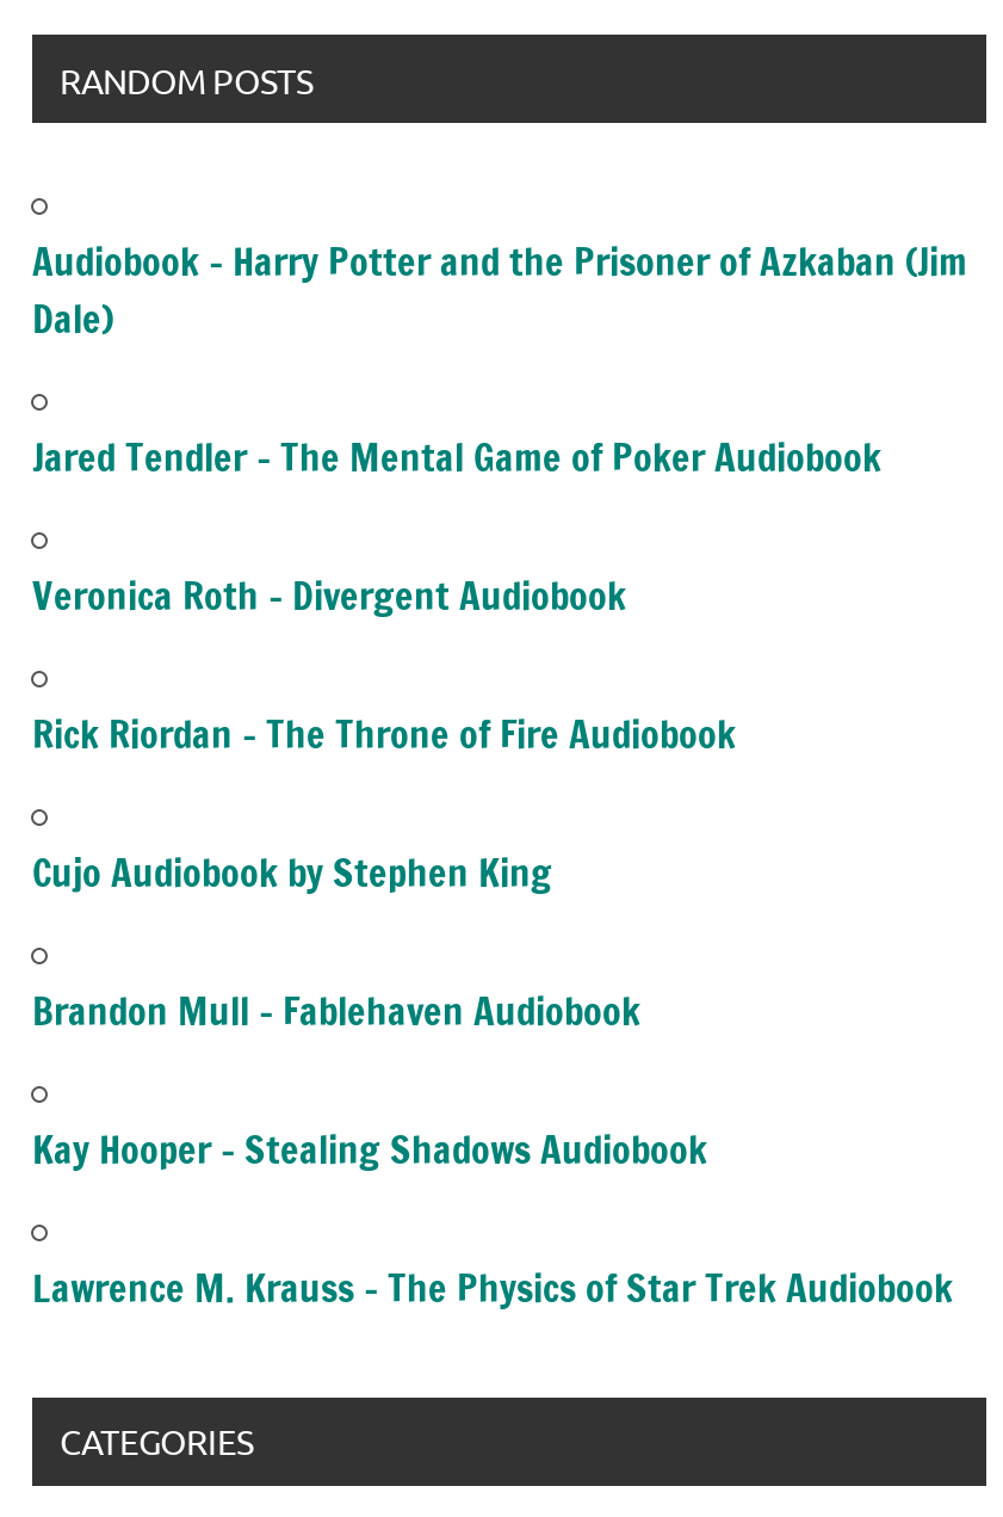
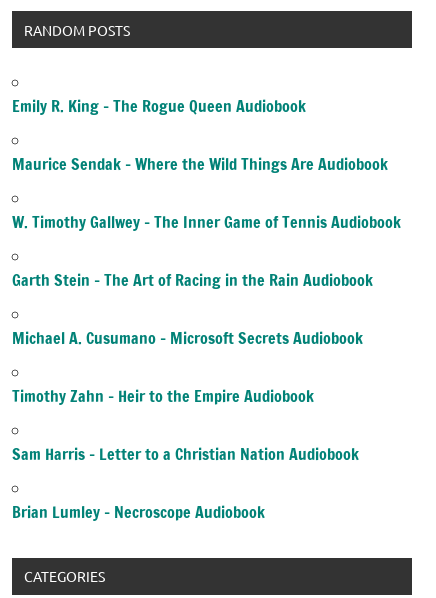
[32,235,967,345] Audiobook – Harry Potter and the Prisoner of Azkaban (Jim | Dale) -> [12,95,306,117] Emily R. King – The Rogue Queen Audiobook
[32,431,881,483] Jared Tendler – The Mental Game of Poker Audiobook -> [12,153,388,175] Maurice Sendak – Where the Wild Things Are Audiobook
[32,569,626,622] Veronica Roth – Divergent Audiobook -> [12,211,401,233] W. Timothy Gallwey – The Inner Game of Tennis Audiobook
[32,708,736,760] Rick Riordan – The Throne of Fire Audiobook -> [12,269,373,291] Garth Stein – The Art of Racing in the Rain Audiobook
[32,846,552,899] Cujo Audiobook by Stephen King -> [12,327,363,349] Michael A. Cusumano – Microsoft Secrets Audiobook
[32,984,640,1037] Brandon Mull – Fablehaven Audiobook -> [12,385,314,407] Timothy Zahn – Heir to the Empire Audiobook
[32,1123,707,1175] Kay Hooper – Stealing Shadows Audiobook -> [12,443,359,465] Sam Harris – Letter to a Christian Nation Audiobook
[32,1261,953,1314] Lawrence M. Krauss – The Physics of Star Trek Audiobook -> [12,501,265,523] Brian Lumley – Necroscope Audiobook

